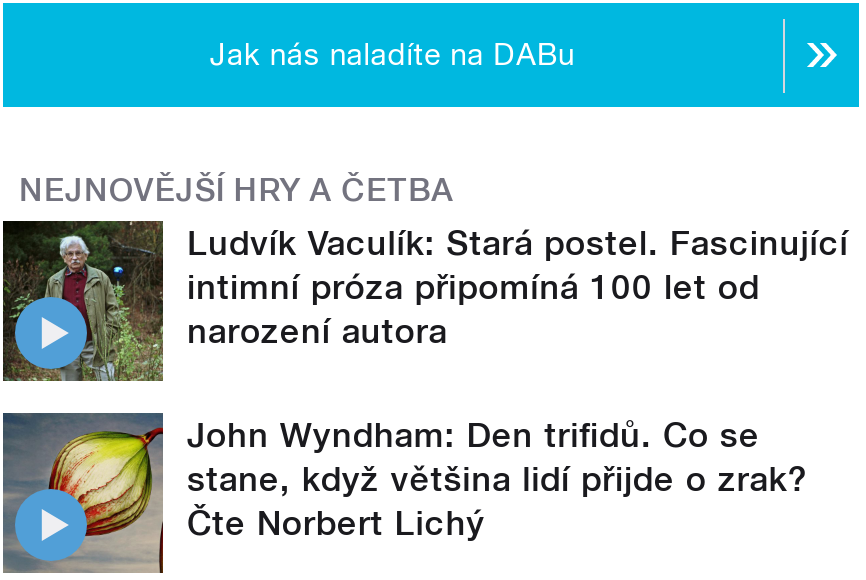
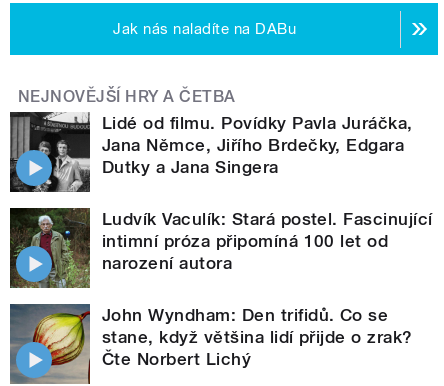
none -> [10,112,413,193] [image] | Lidé od filmu. Povídky Pavla Juráčka, | Jana Němce, Jiřího Brdečky, Edgara | Dutky a Jana Singera

